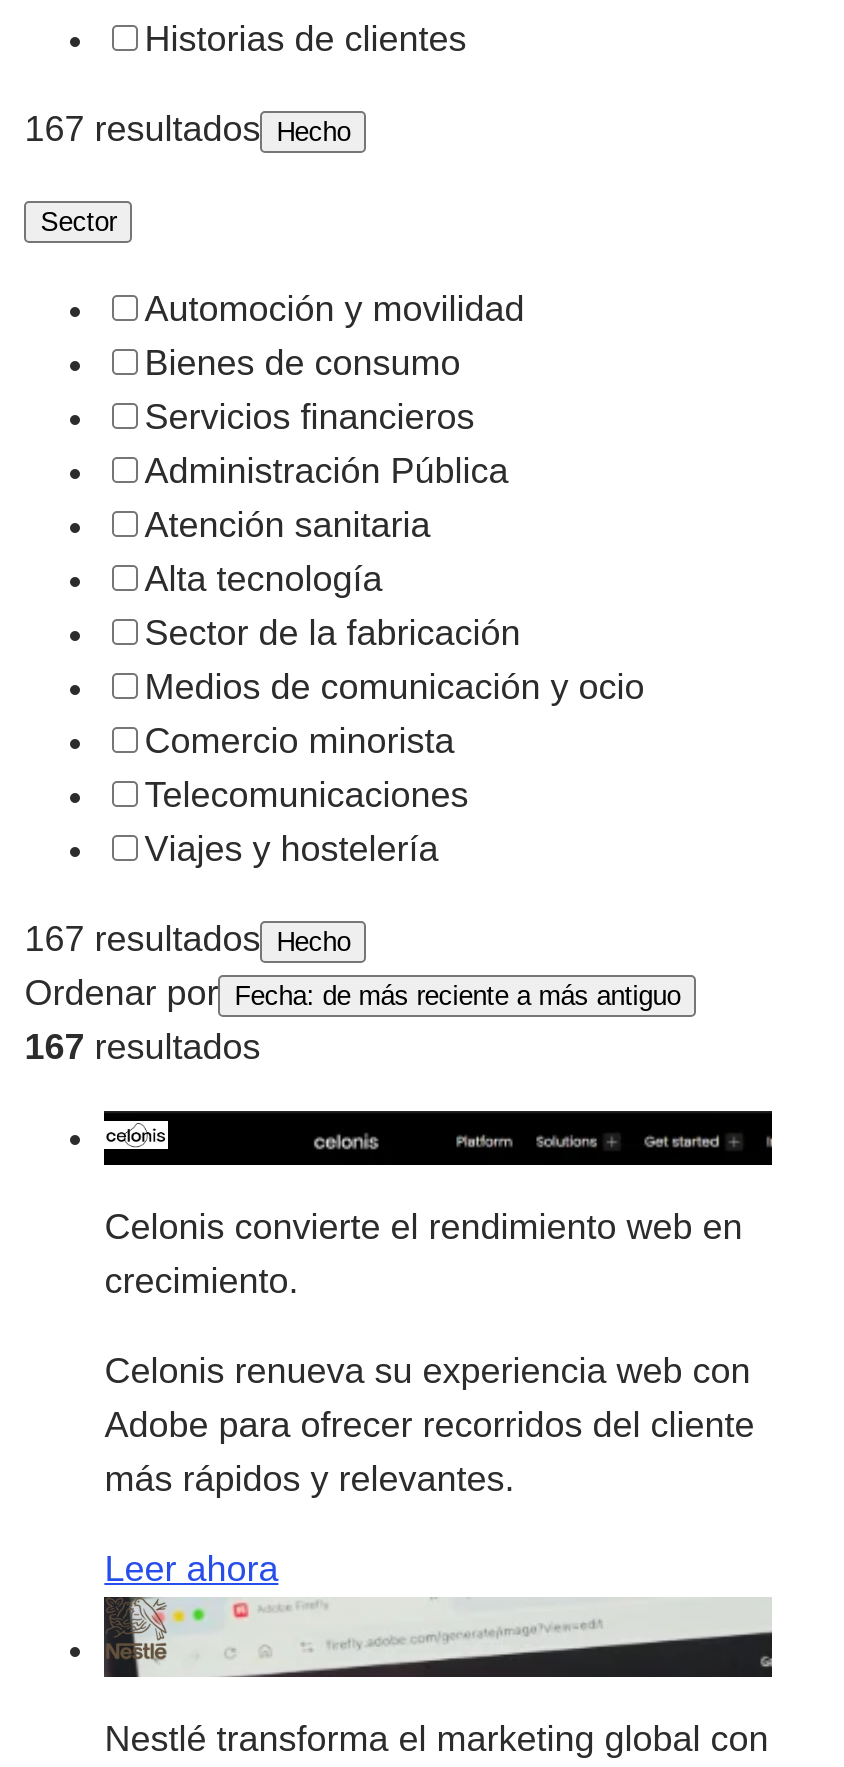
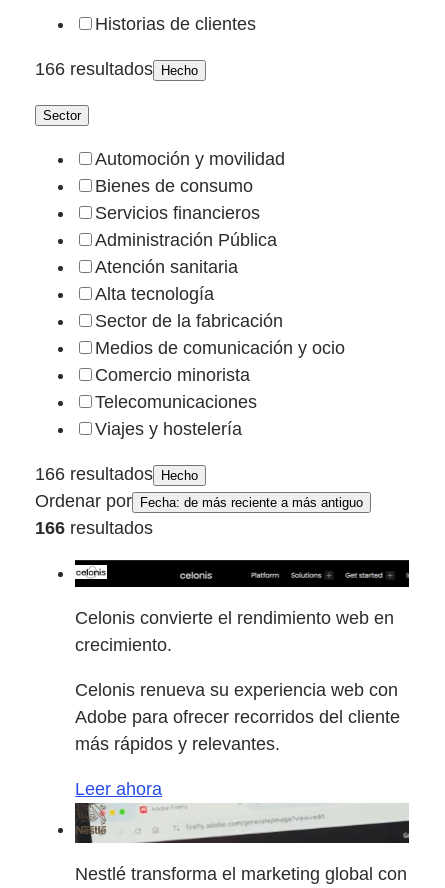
[24,109,350,149] 167 resultados Hecho -> [35,59,198,79] 166 resultados Hecho
[24,919,350,959] 167 resultados Hecho -> [35,464,198,484] 166 resultados Hecho
[24,1027,260,1067] 167 resultados -> [35,518,153,538] 166 resultados

